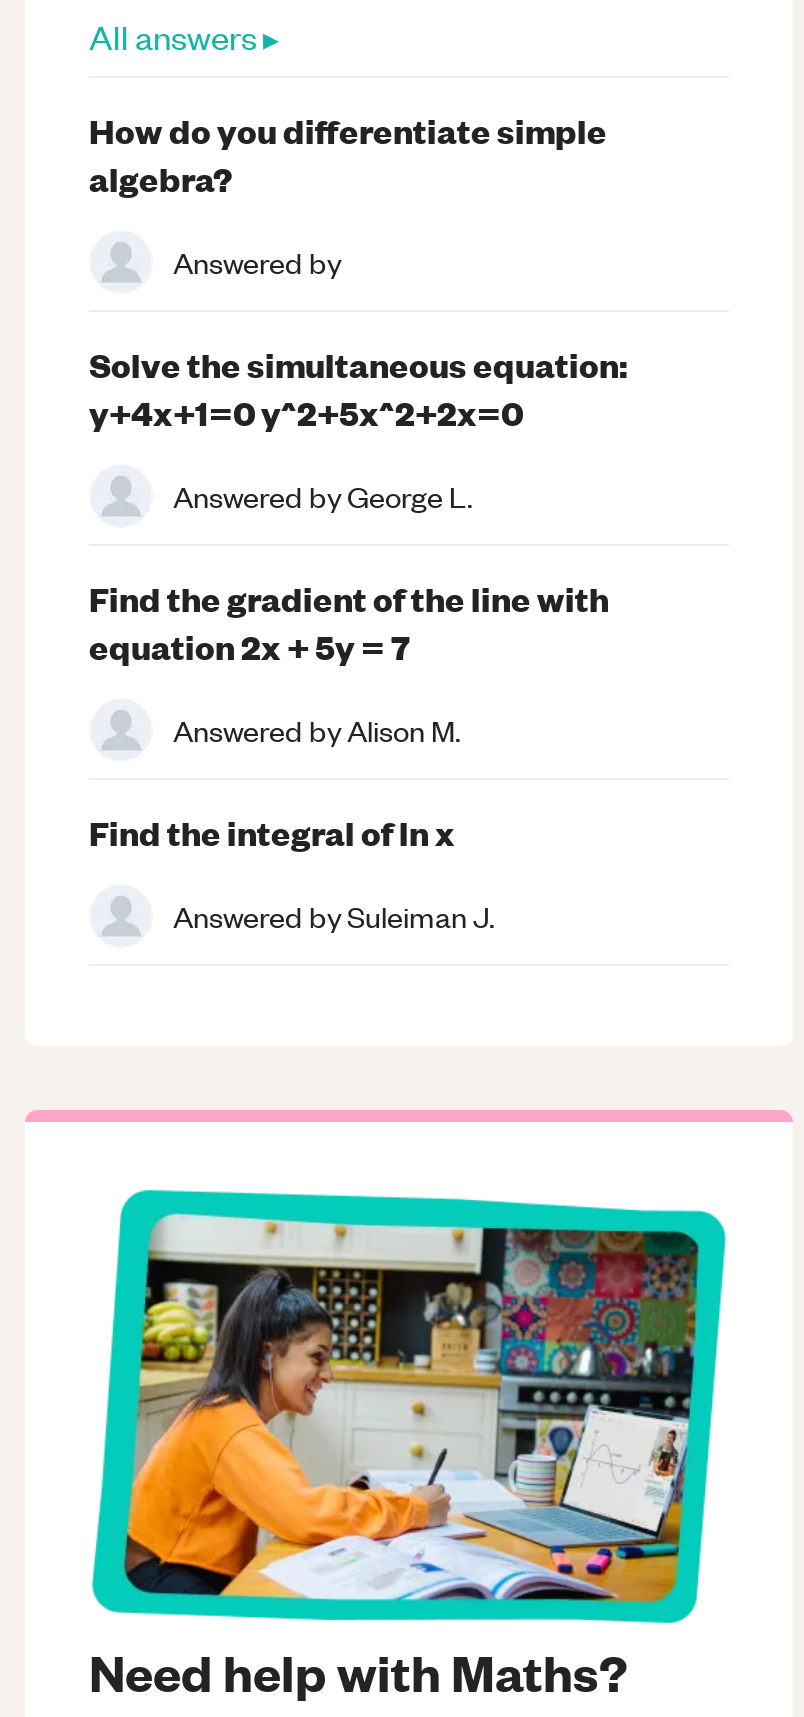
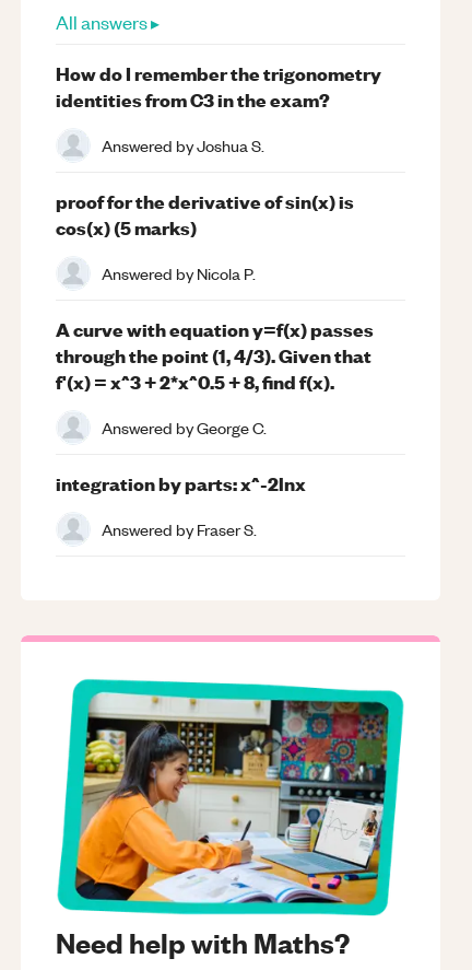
[89,106,607,200] How do you differentiate simple | algebra? -> [56,60,381,112] How do I remember the trigonometry | identities from C3 in the exam?
[173,241,341,281] Answered by -> [102,134,264,156] Answered byJoshua S.
[89,340,627,434] Solve the simultaneous equation: | y+4x+1=0 y^2+5x^2+2x=0 -> [56,188,354,239] proof for the derivative of sin(x) is | cos(x) (5 marks)
[173,475,473,515] Answered byGeorge L. -> [102,262,256,284] Answered byNicola P.
[89,574,609,668] Find the gradient of the line with | equation 2x + 5y = 7 -> [56,316,374,394] A curve with equation y=f(x) passes | through the point (1, 4/3). Given that | f'(x) = x^3 + 2*x^0.5 + 8, find f(x).
[173,709,461,749] Answered byAlison M. -> [102,416,267,438] Answered byGeorge C.
[89,808,455,854] Find the integral of ln x -> [56,470,306,495] integration by parts: x^-2lnx
[173,895,495,935] Answered bySuleiman J. -> [102,518,257,540] Answered byFraser S.

